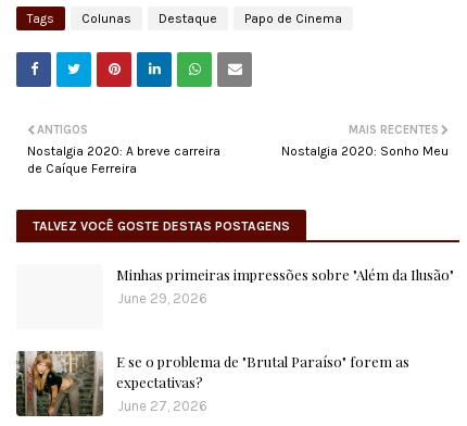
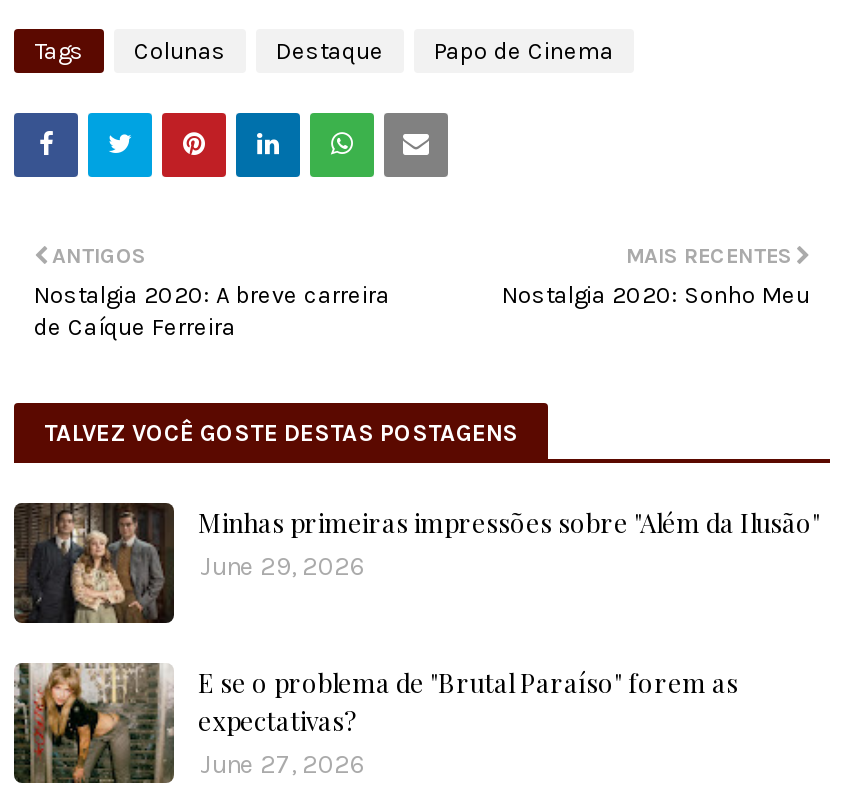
none -> [12,501,176,625] [image]

